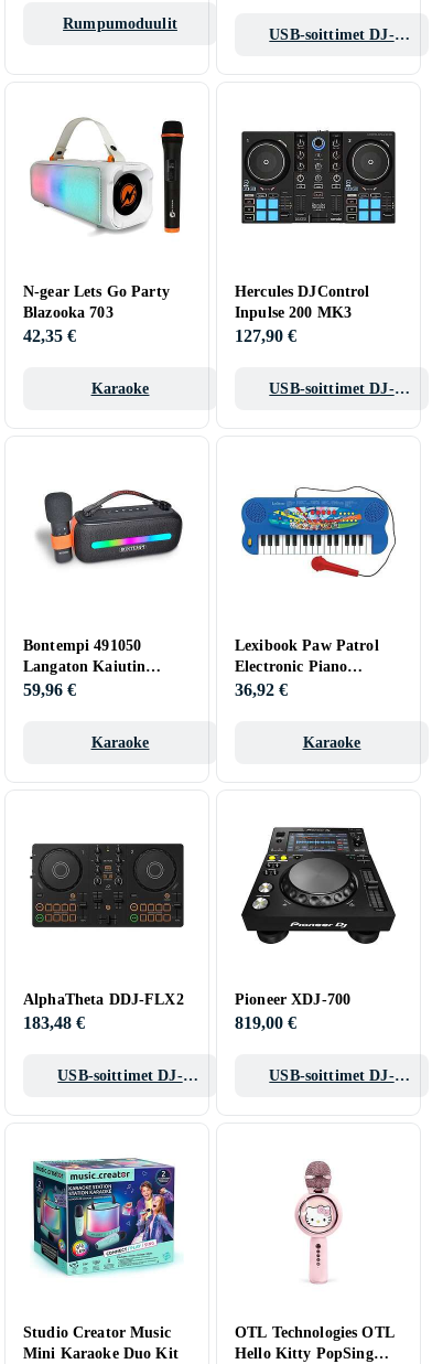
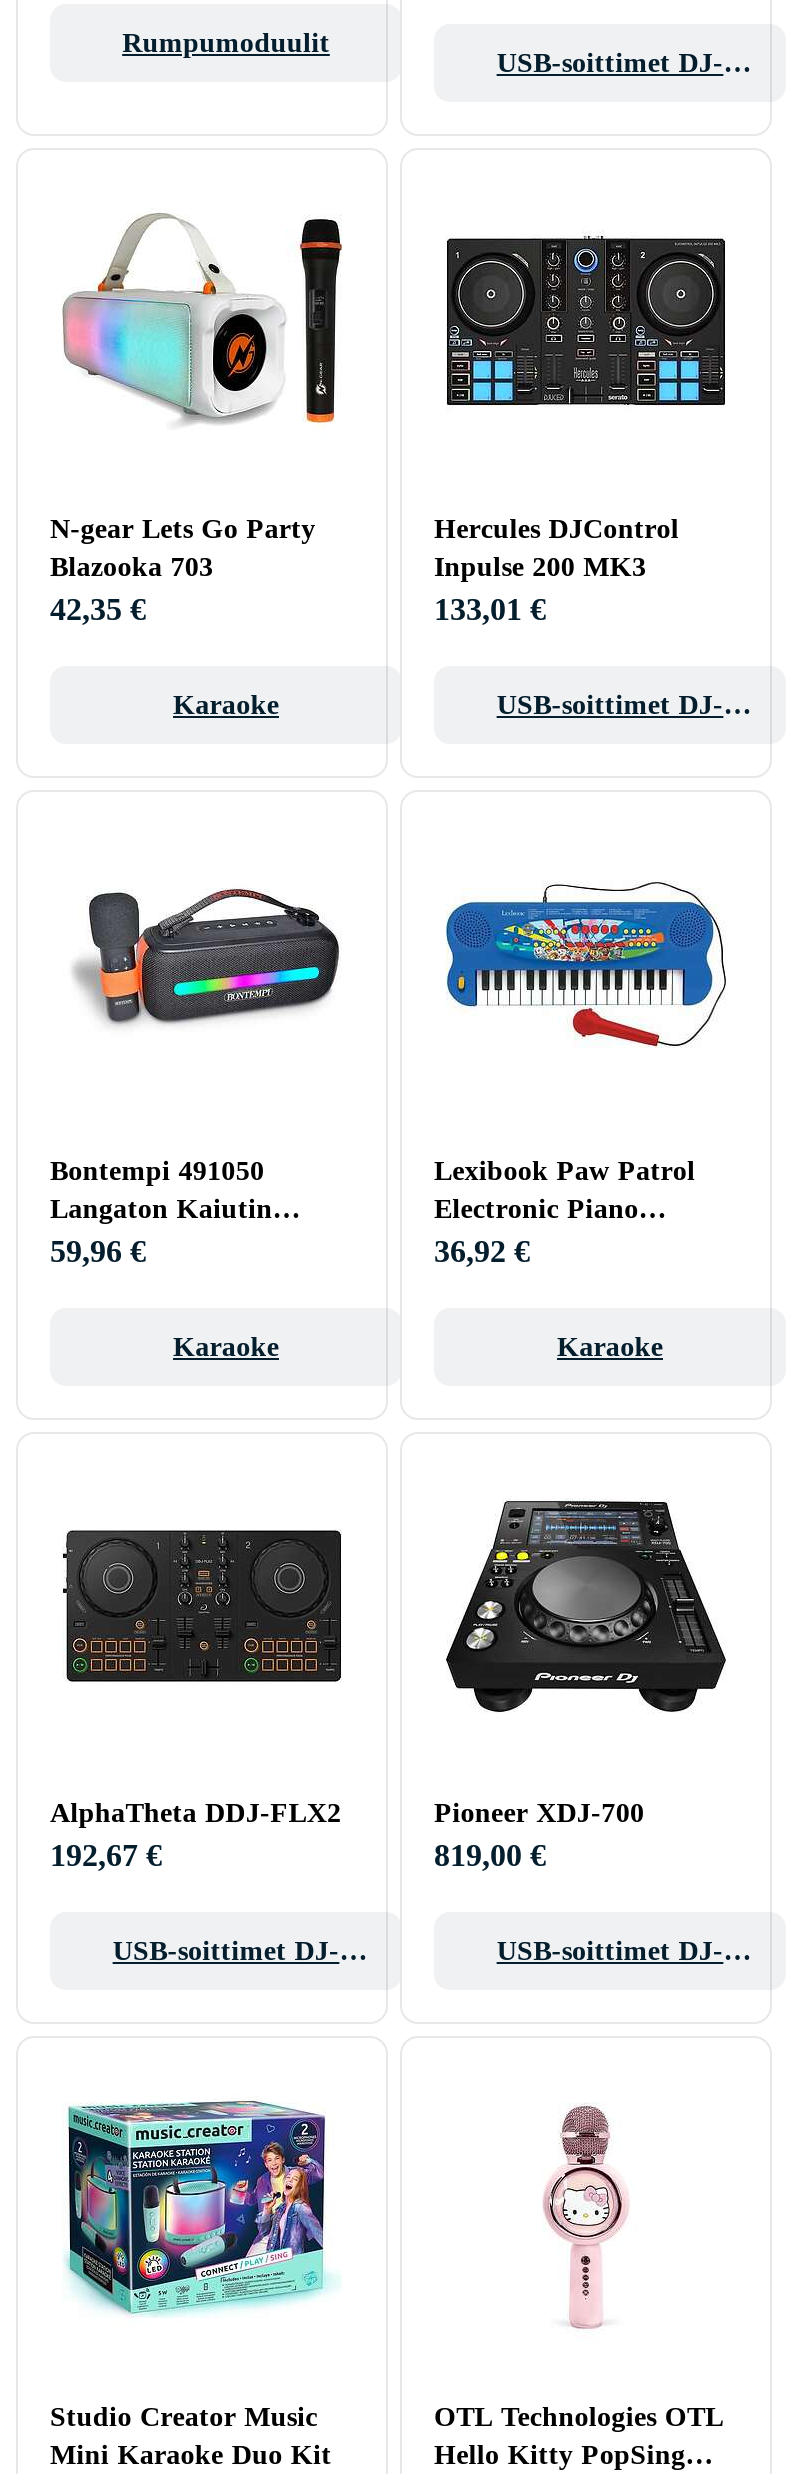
[235,326,296,345] 127,90 € -> [434,592,546,626] 133,01 €
[23,1013,85,1032] 183,48 € -> [50,1838,162,1872] 192,67 €

